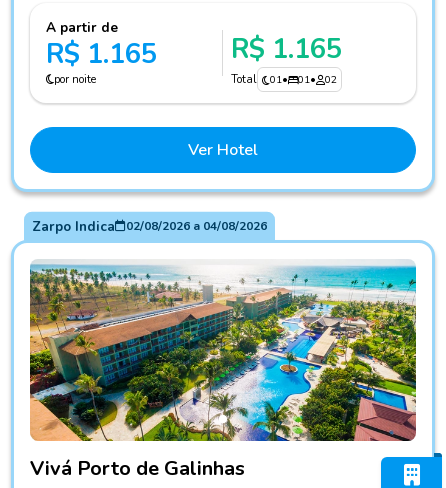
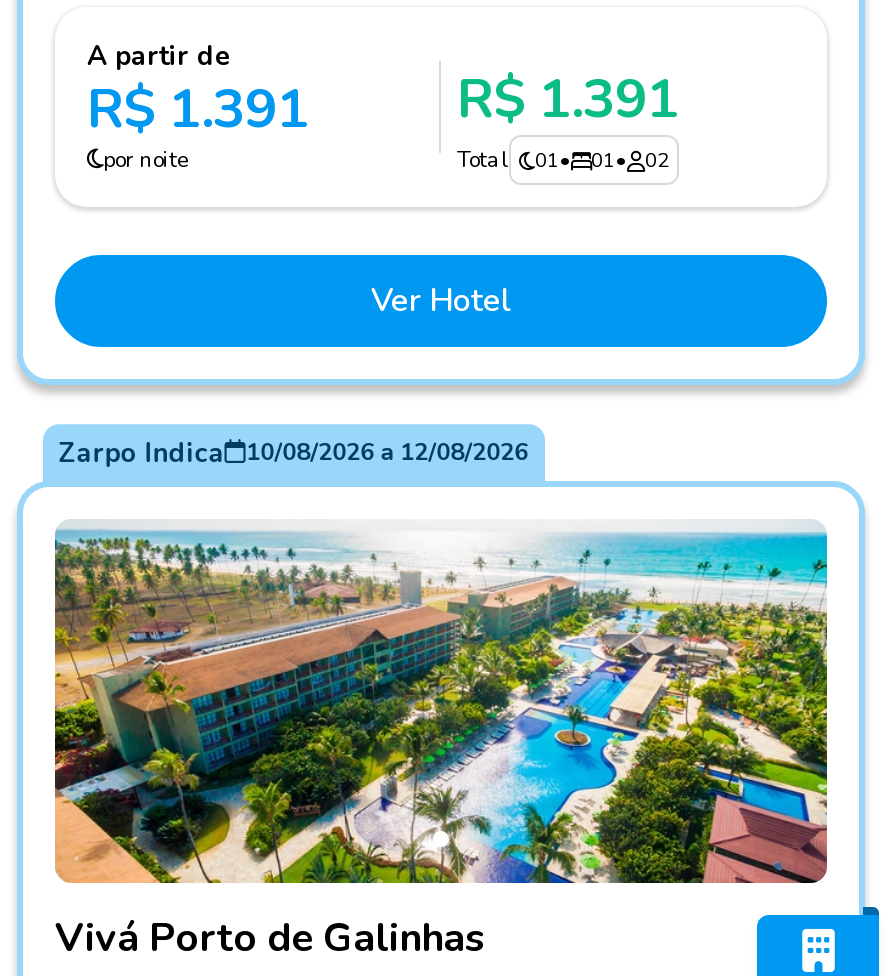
[46,36,157,73] R$ 1.165 -> [87,72,309,146] R$ 1.391
[231,31,342,68] R$ 1.165 -> [457,63,679,137] R$ 1.391
[32,216,267,235] Zarpo Indica 02/08/2026 a 04/08/2026 -> [59,434,529,472] Zarpo Indica 10/08/2026 a 12/08/2026

